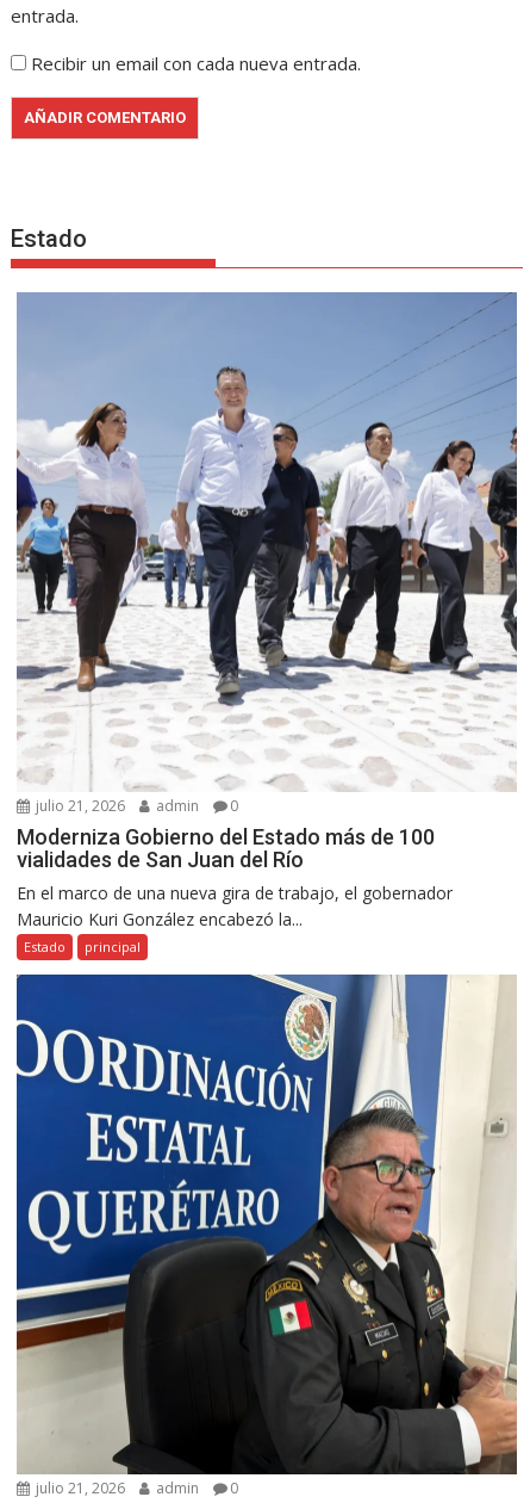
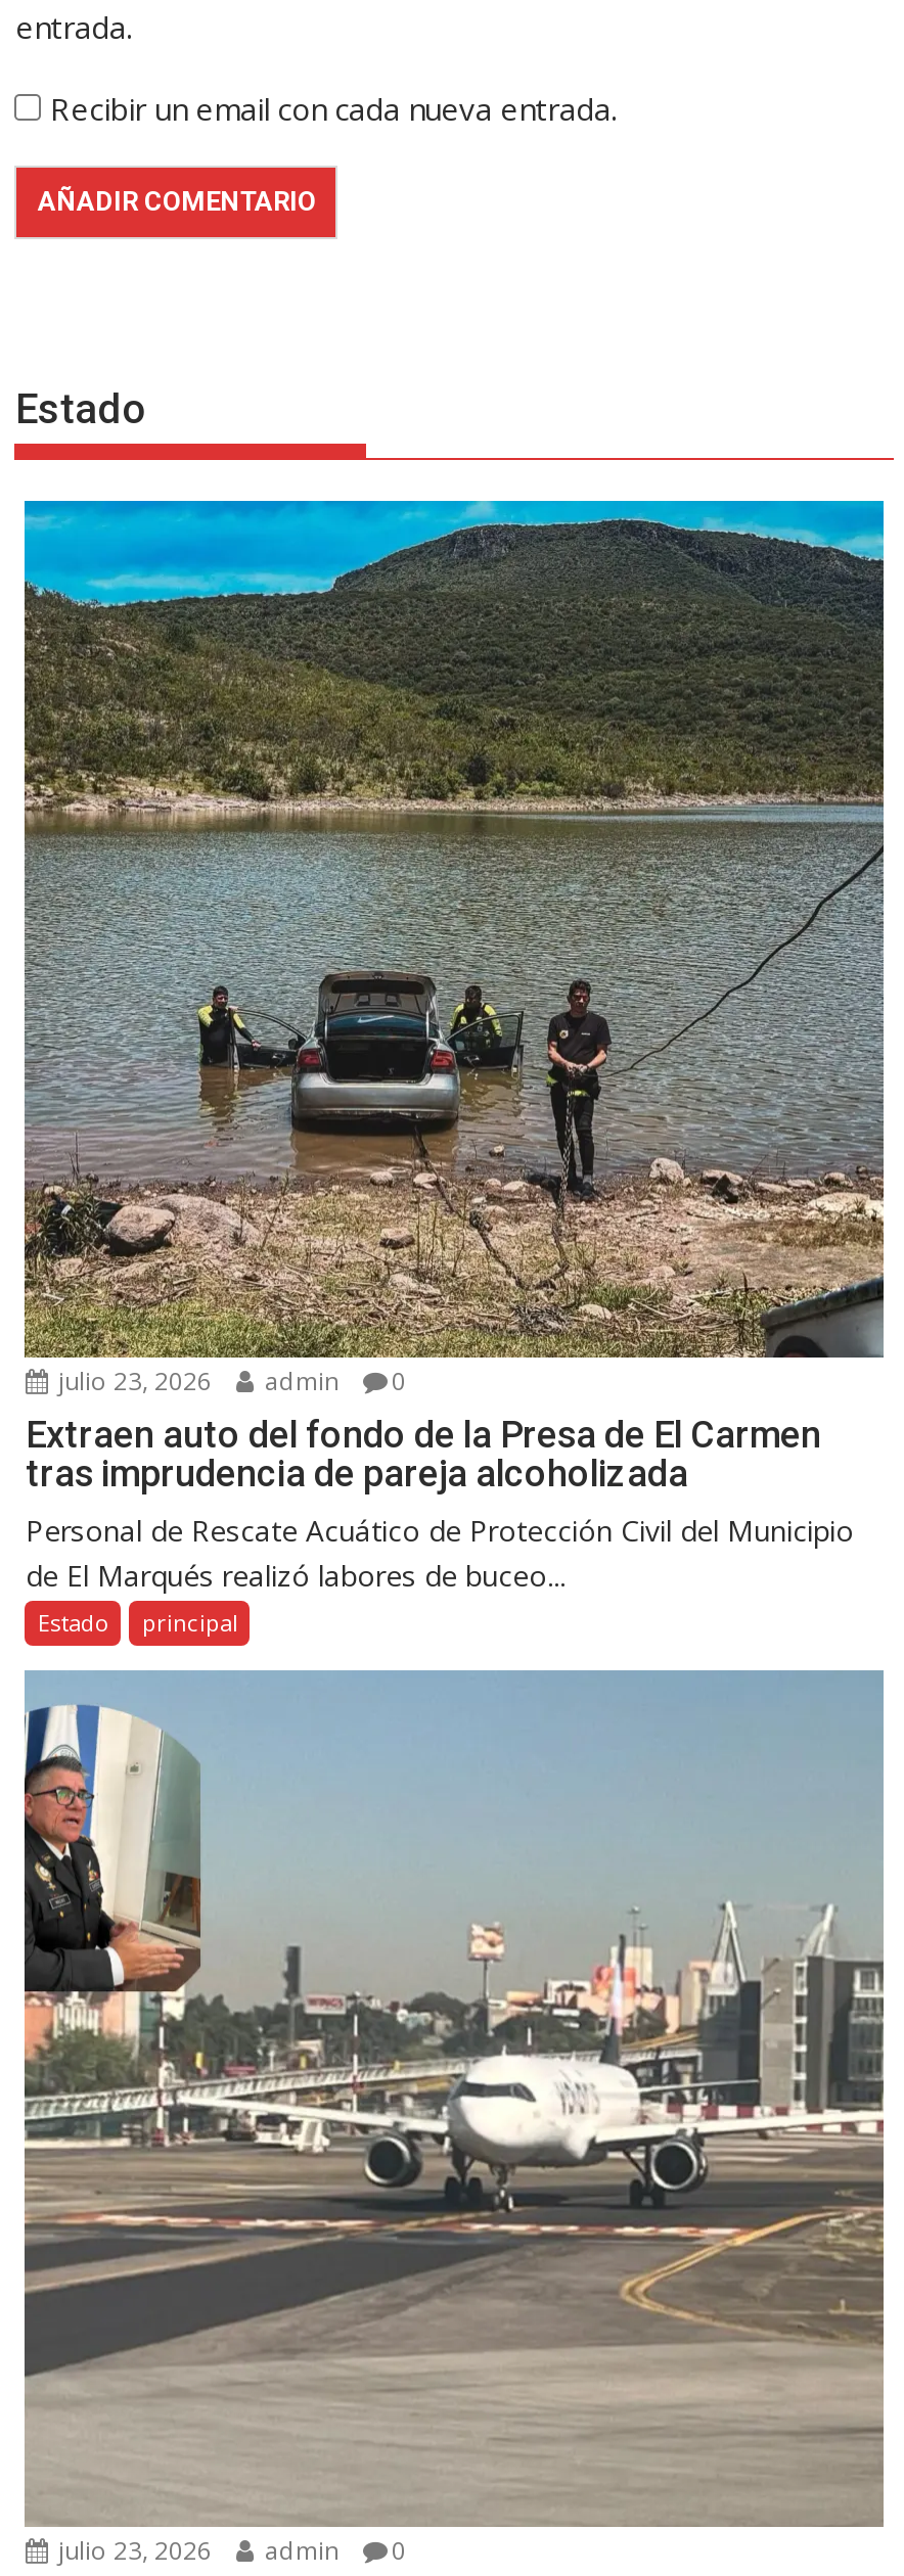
[15,291,518,815] [image] | julio 21, 2026 admin 0 -> [22,499,886,1398] [image] | julio 23, 2026 admin 0
[17,824,453,930] Moderniza Gobierno del Estado más de 100 | vialidades de San Juan del Río | En el marco de una nueva gira de trabajo, el gobernador | Mauricio Kuri González encabezó la... -> [26,1412,854,1594] Extraen auto del fondo de la Presa de El Carmen | tras imprudencia de pareja alcoholizada | Personal de Rescate Acuático de Protección Civil del Municipio | de El Marqués realizó labores de buceo...
[15,975,517,1498] [image] | julio 21, 2026 admin 0 -> [22,1668,884,2567] [image] | julio 23, 2026 admin 0

